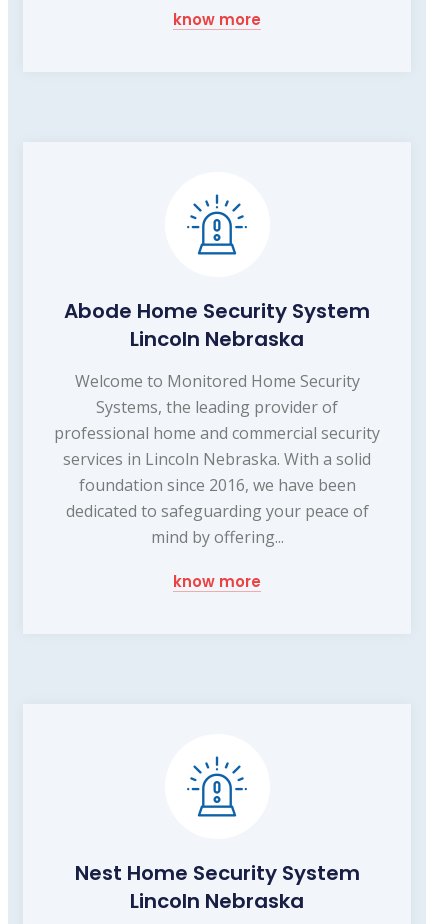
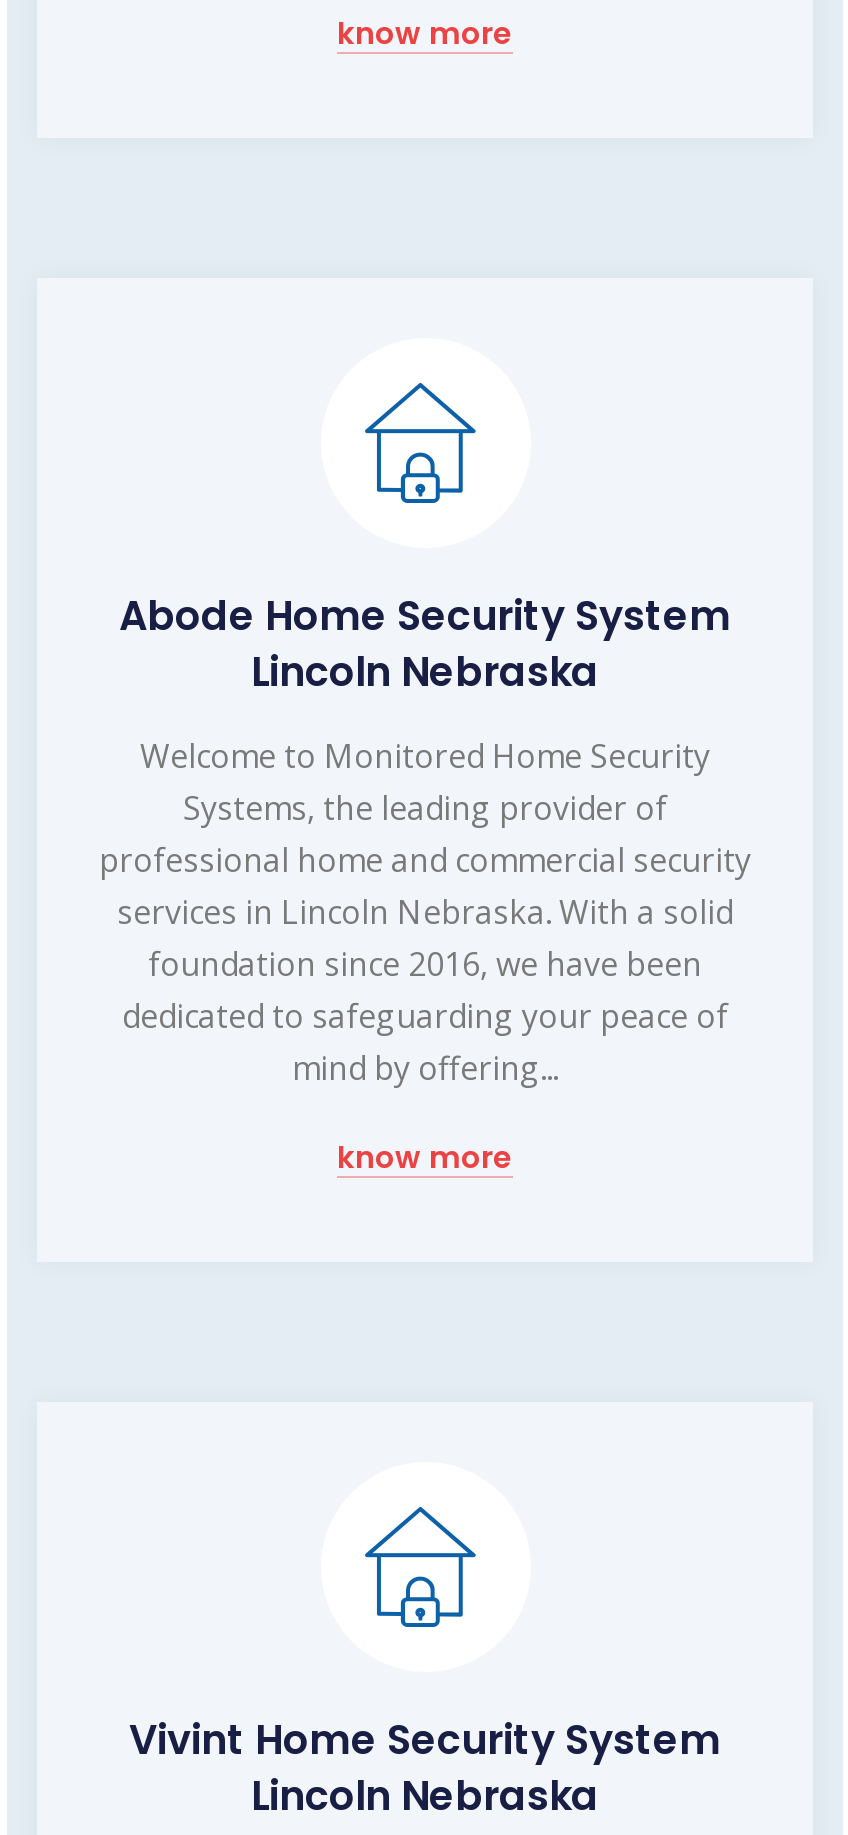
[186,196,248,256] [image] -> [363,383,485,505] [image]
[186,758,248,818] [image] -> [363,1507,485,1629] [image]
[74,859,359,887] Nest Home Security System -> [129,1711,721,1767] Vivint Home Security System

